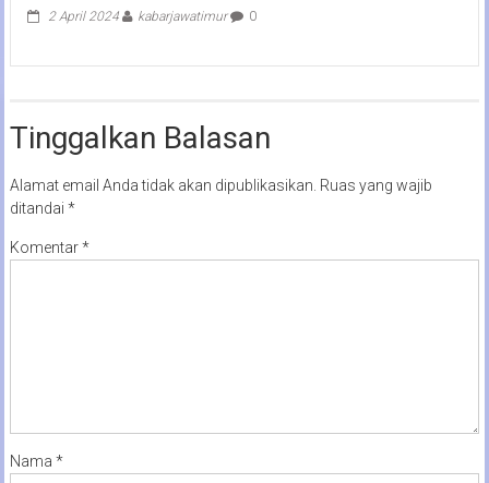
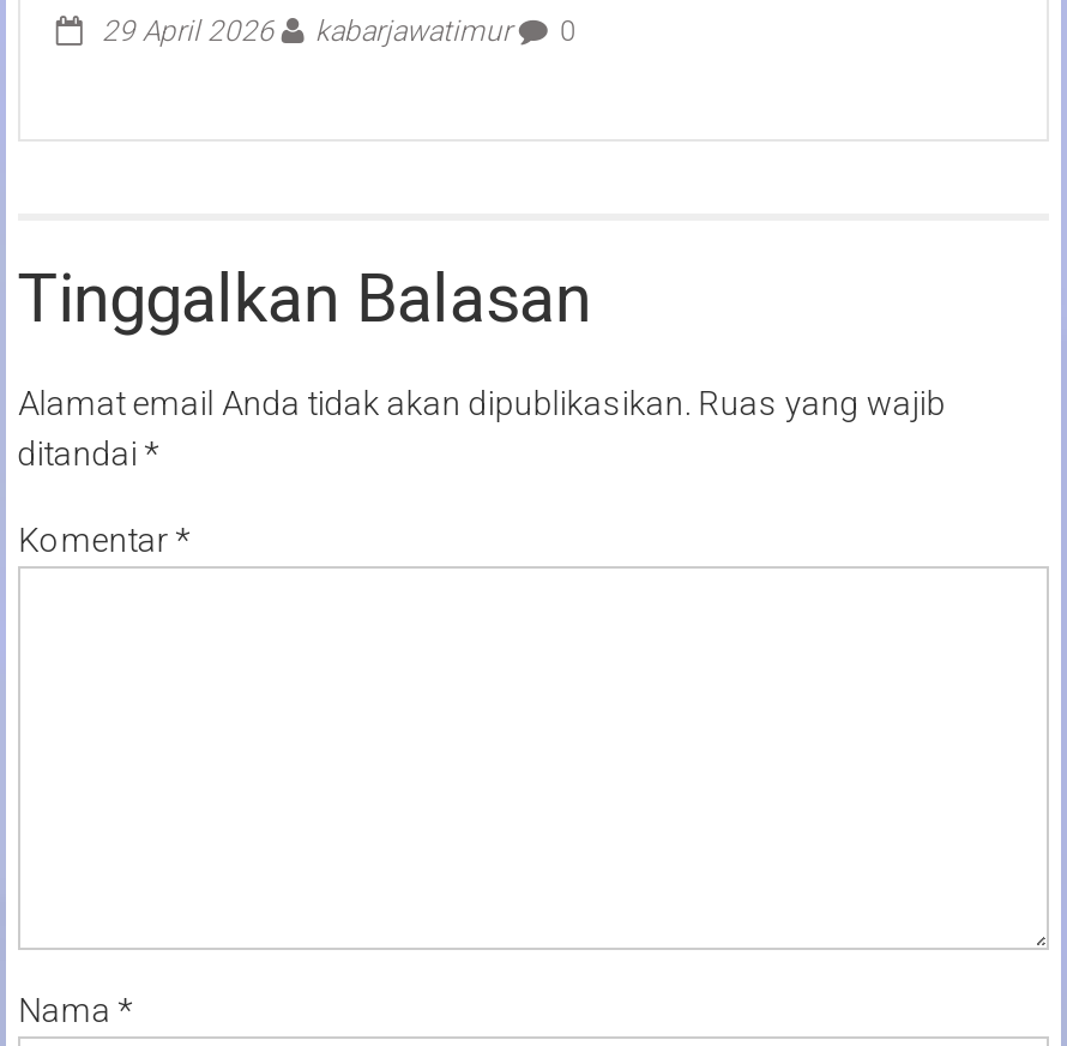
[48,9,256,24] 2 April 2024 kabarjawatimur 0 -> [102,14,576,48] 29 April 2026 kabarjawatimur 0

